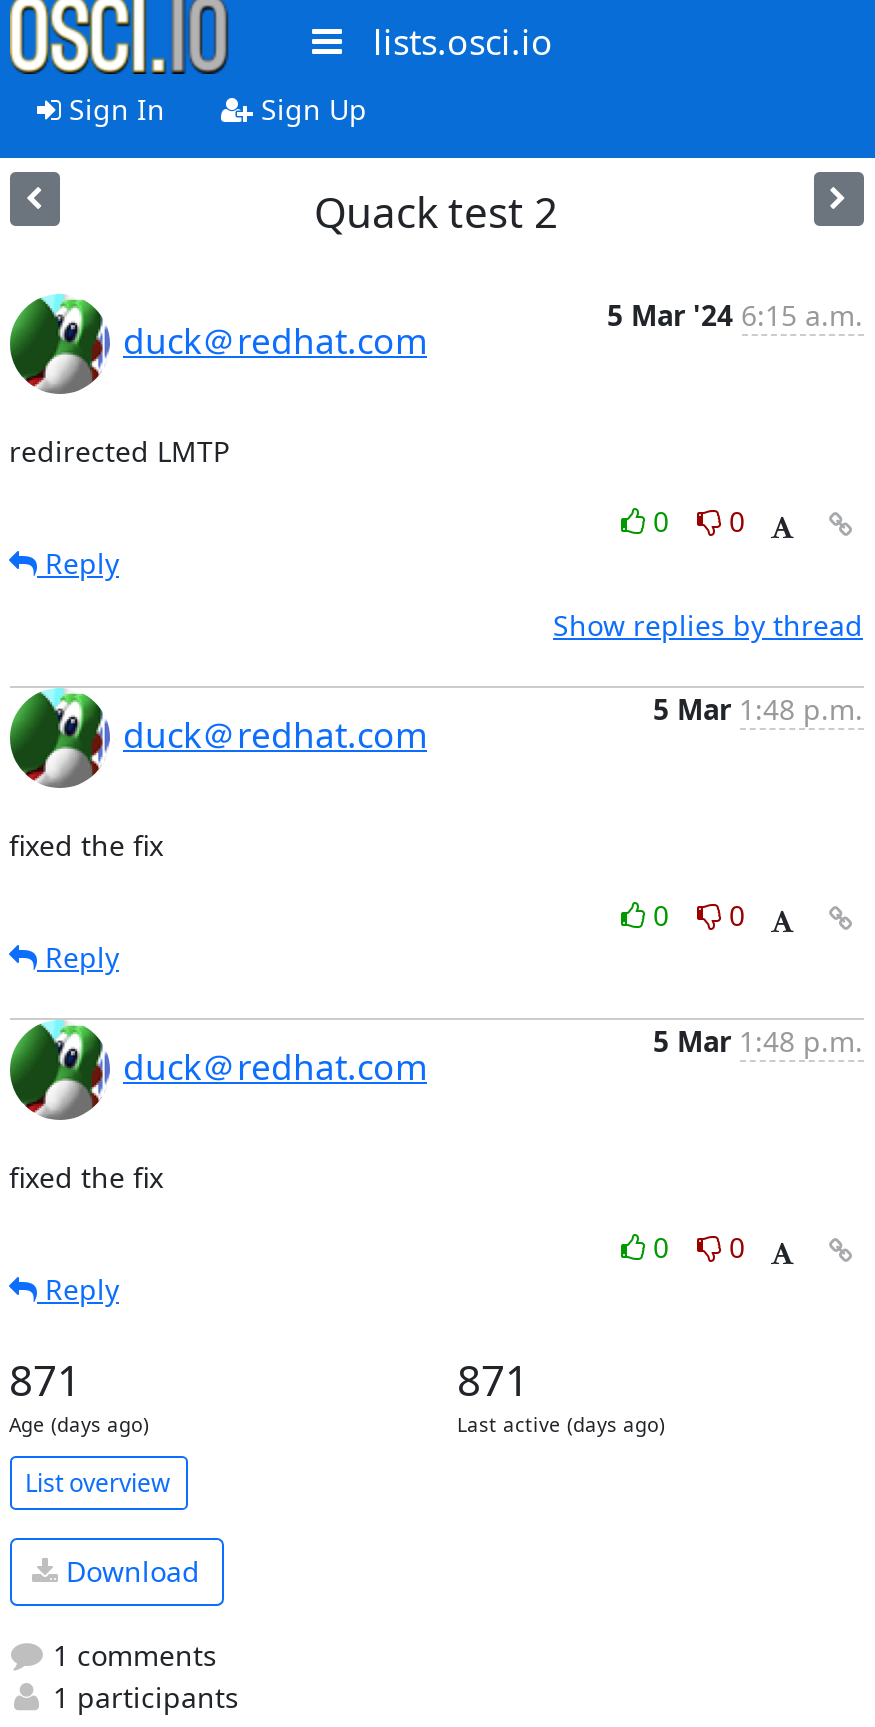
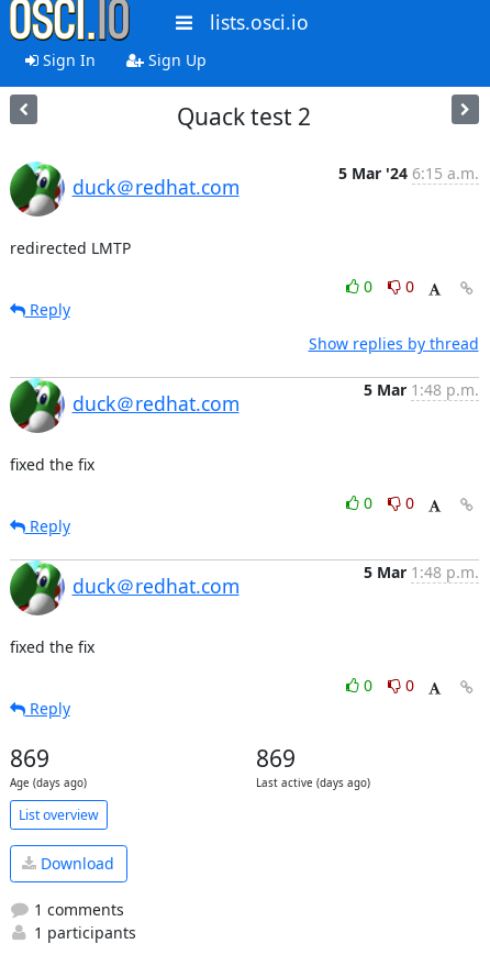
[9,1352,81,1408] 871 -> [9,743,49,774] 869
[457,1352,529,1408] 871 -> [255,743,295,774] 869

